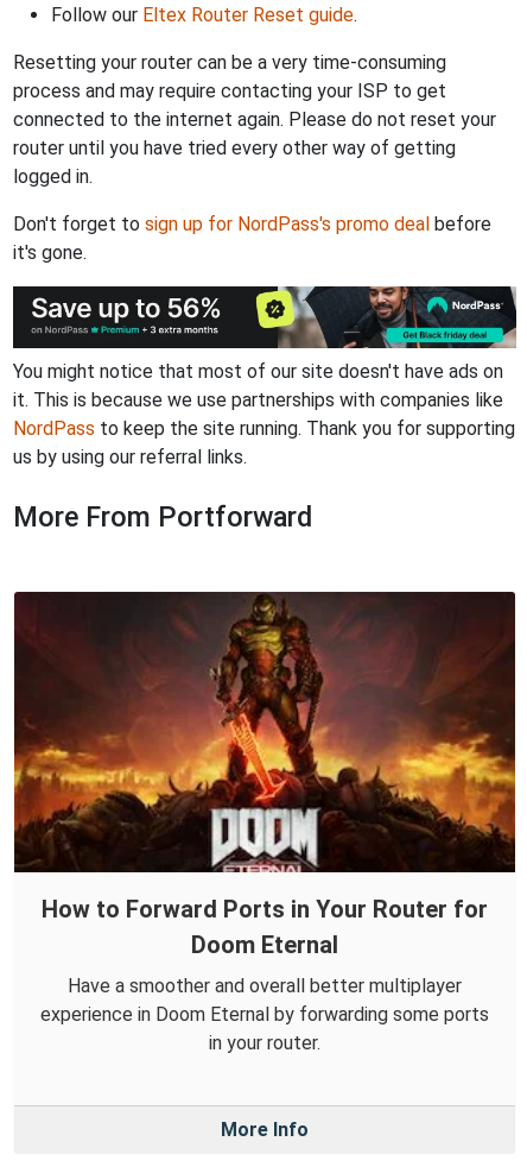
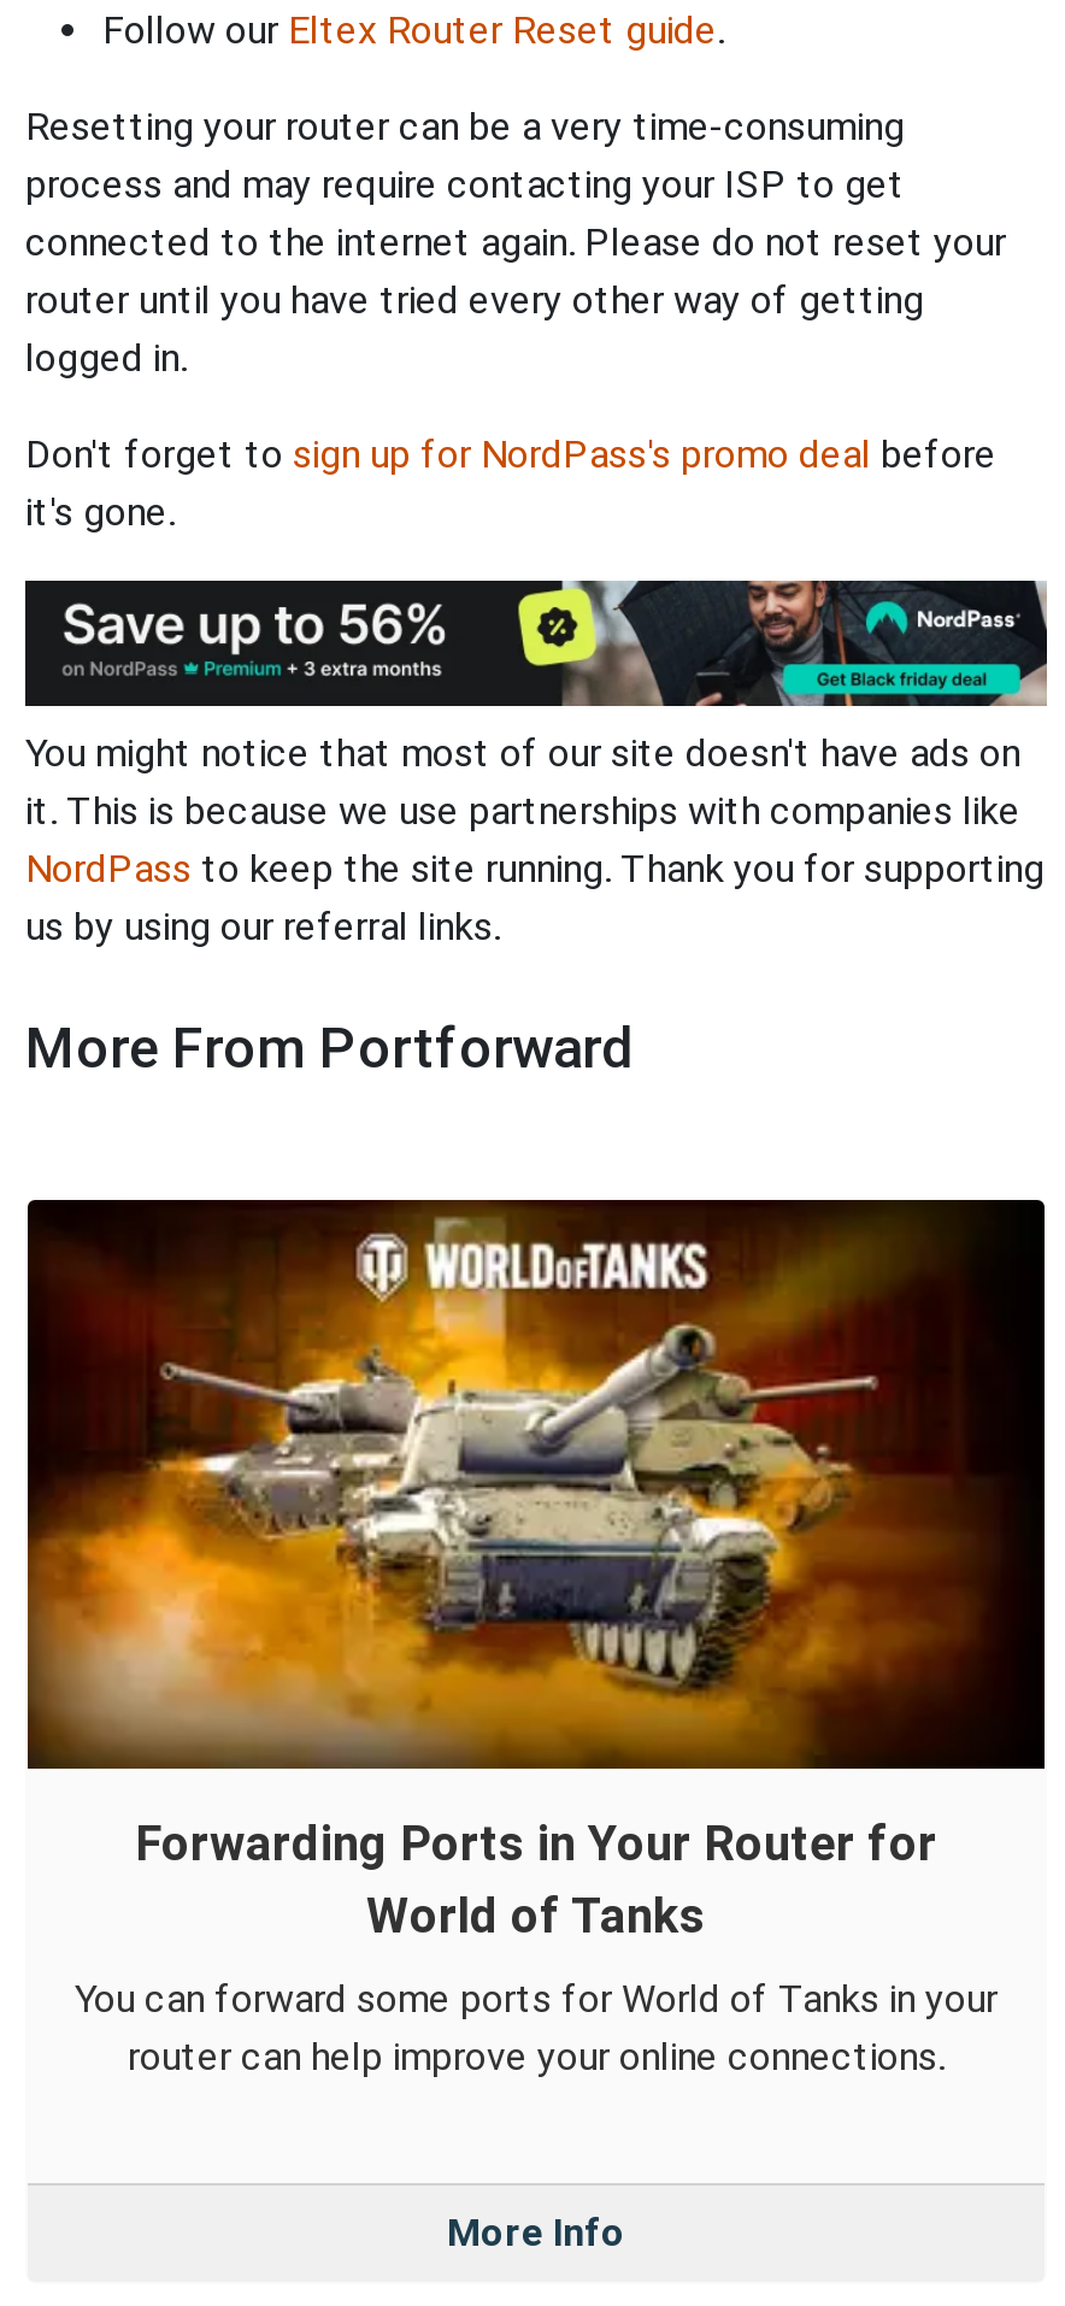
[13,592,516,960] [image] | How to Forward Ports in Your Router for | Doom Eternal -> [28,1200,1047,1946] [image] | Forwarding Ports in Your Router for | World of Tanks
[40,975,489,1055] Have a smoother and overall better multiplayer | experience in Doom Eternal by forwarding some ports | in your router. -> [75,1977,998,2081] You can forward some ports for World of Tanks in your | router can help improve your online connections.

